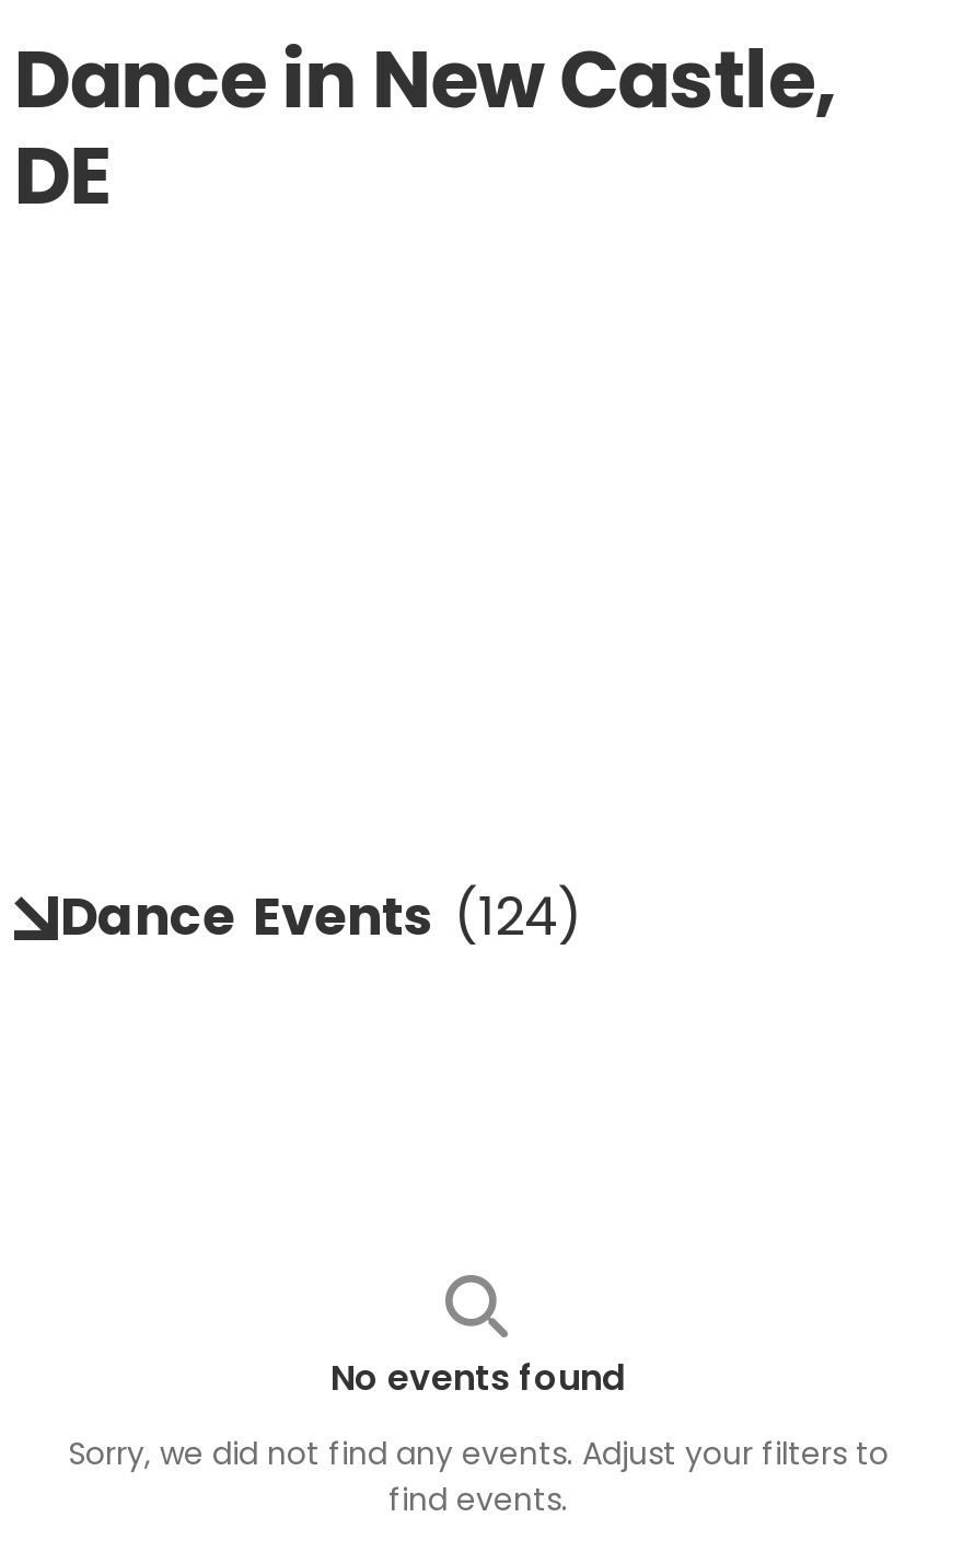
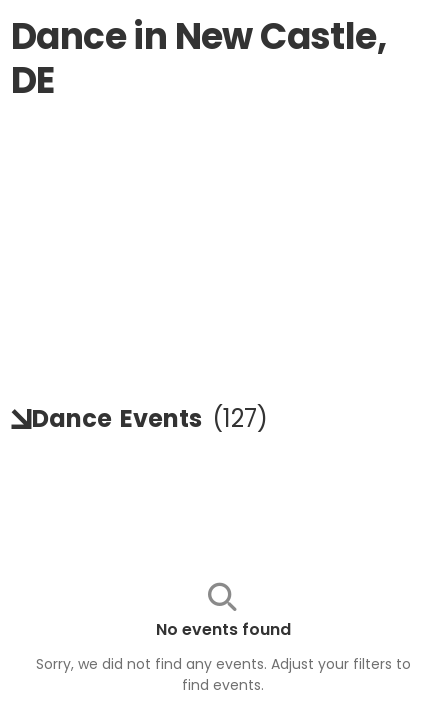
[60,880,581,952] Dance Events (124) -> [32,402,268,435] Dance Events (127)

